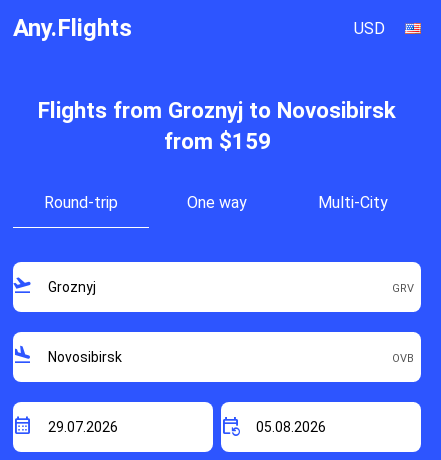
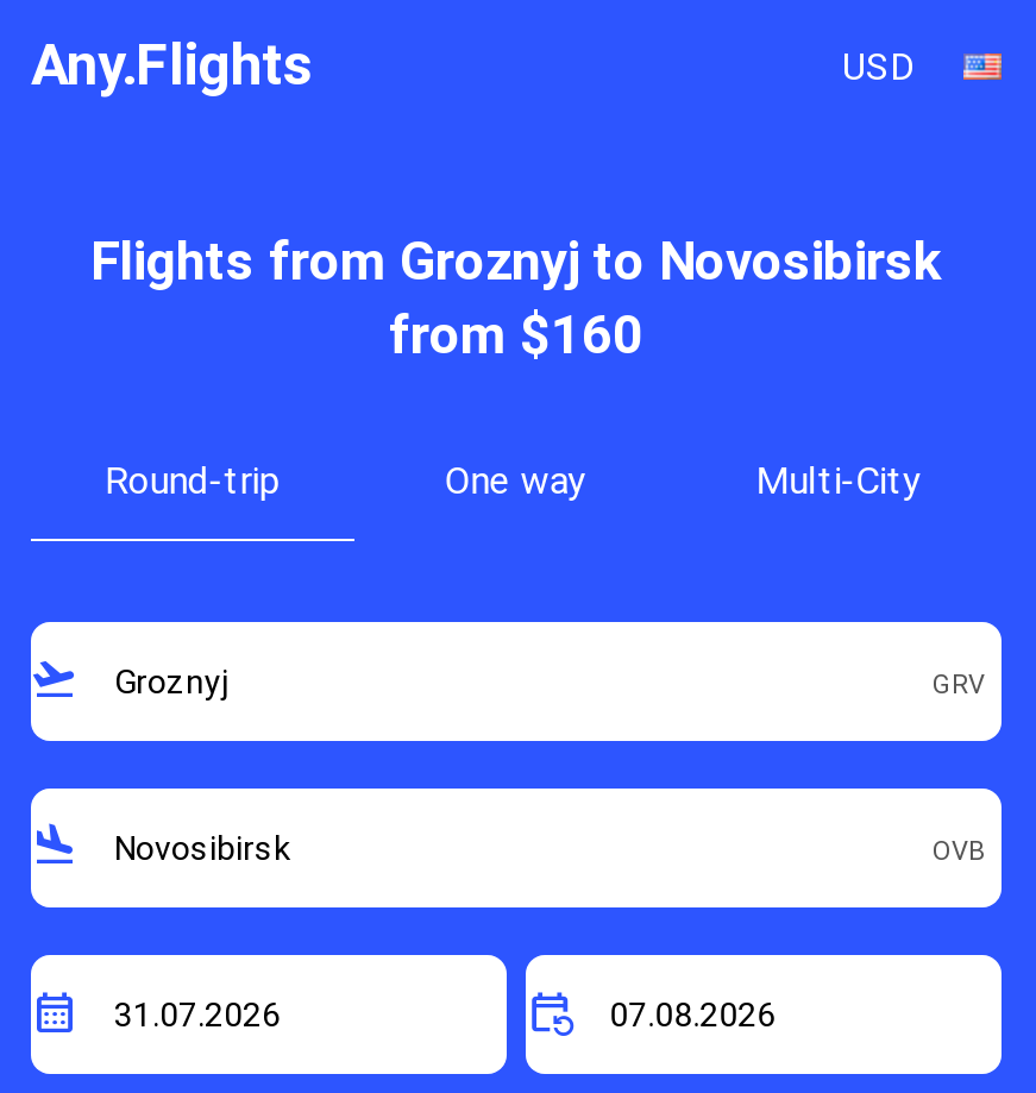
[163,128,270,154] from $159 -> [389,303,643,365] from $160

